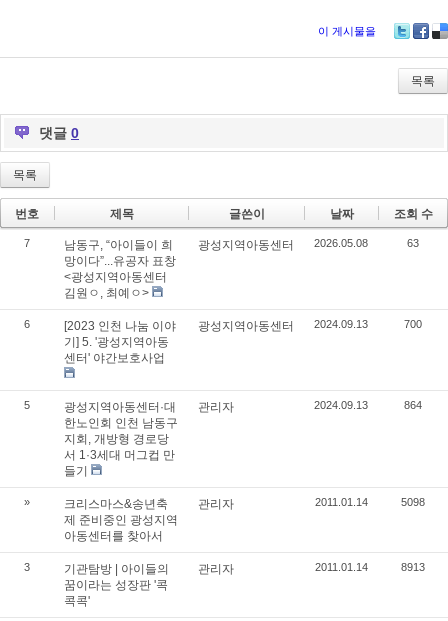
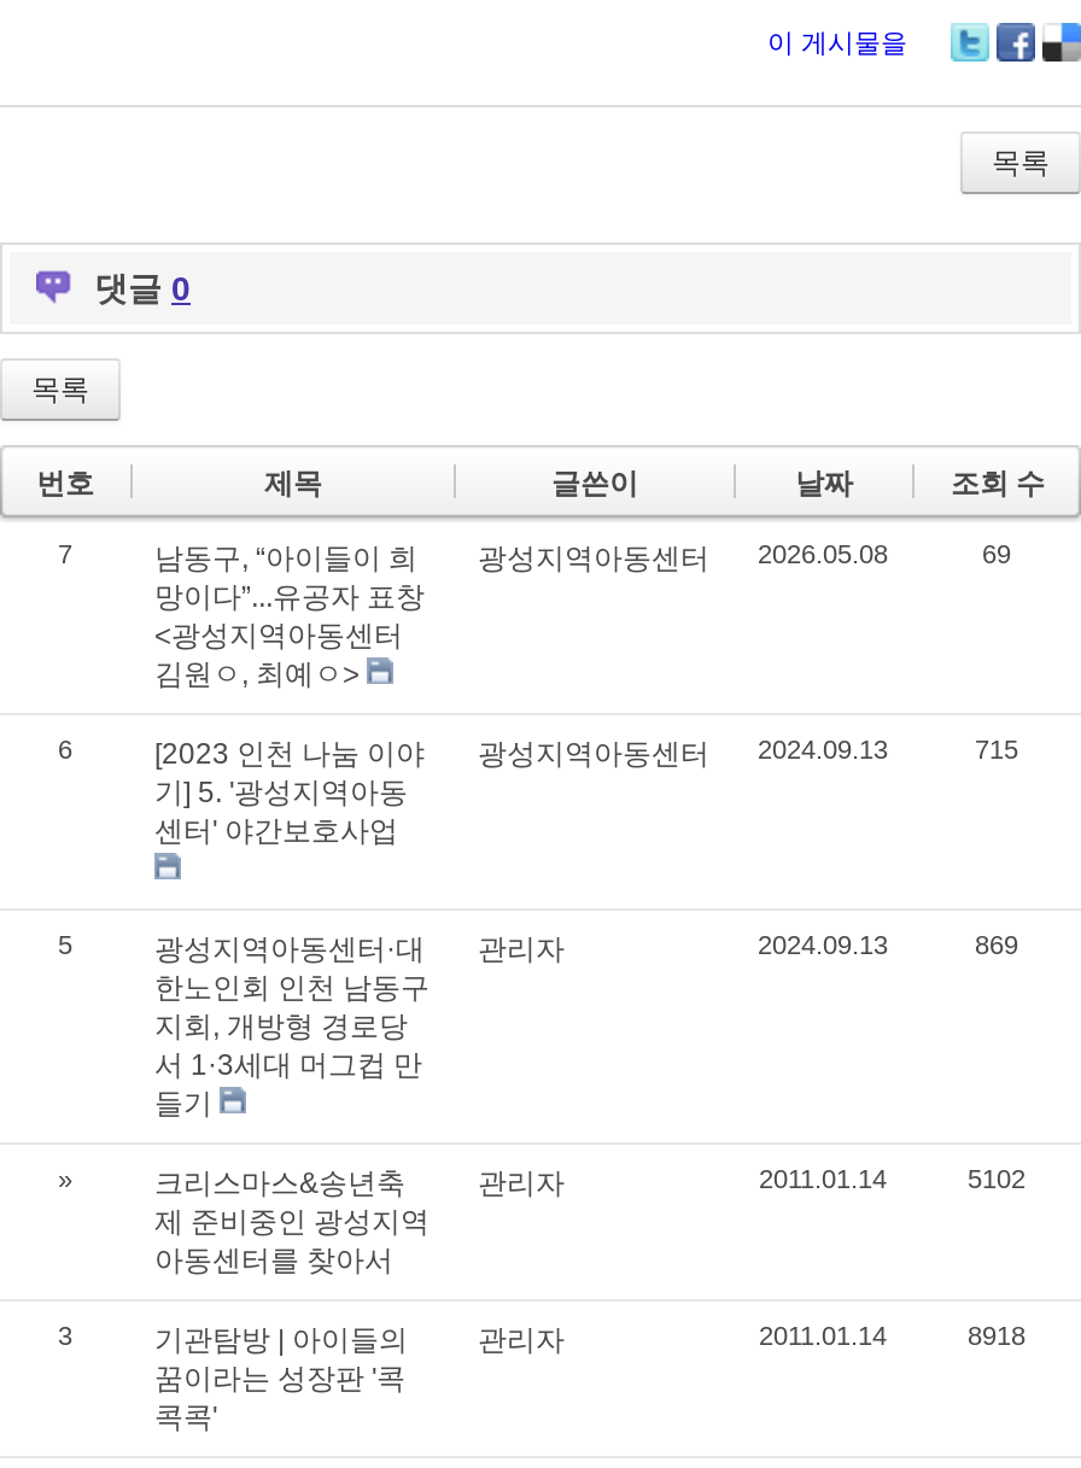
[407,237,419,249] 63 -> [982,539,1011,568] 69
[404,318,422,330] 700 -> [975,735,1018,764] 715
[404,399,422,411] 864 -> [975,930,1018,959] 869
[401,496,425,508] 5098 -> [968,1164,1026,1193] 5102
[401,561,425,573] 8913 -> [968,1321,1026,1350] 8918

